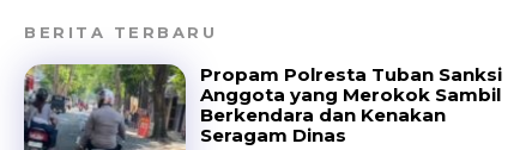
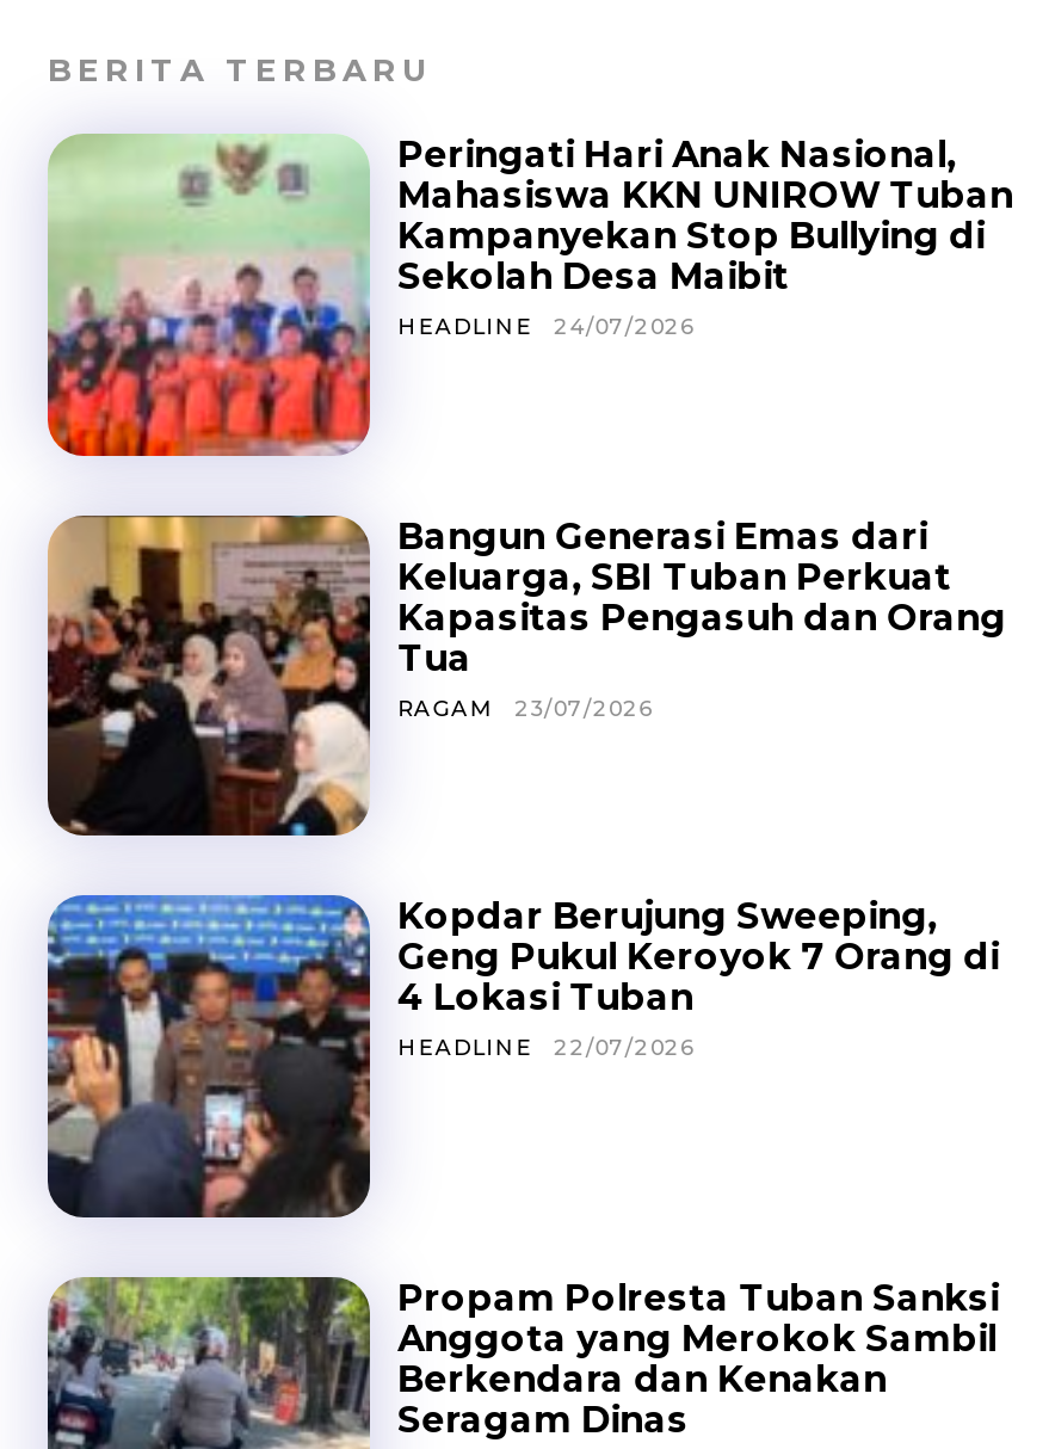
none -> [45,131,1013,461] [image] | Peringati Hari Anak Nasional, | Mahasiswa KKN UNIROW Tuban | Kampanyekan Stop Bullying di | Sekolah Desa Maibit | HEADLINE | 24/07/2026
none -> [45,511,1006,840] [image] | Bangun Generasi Emas dari | Keluarga, SBI Tuban Perkuat | Kapasitas Pengasuh dan Orang | Tua | RAGAM | 23/07/2026
none -> [48,890,999,1222] [image] | Kopdar Berujung Sweeping, | Geng Pukul Keroyok 7 Orang di | 4 Lokasi Tuban | HEADLINE | 22/07/2026

